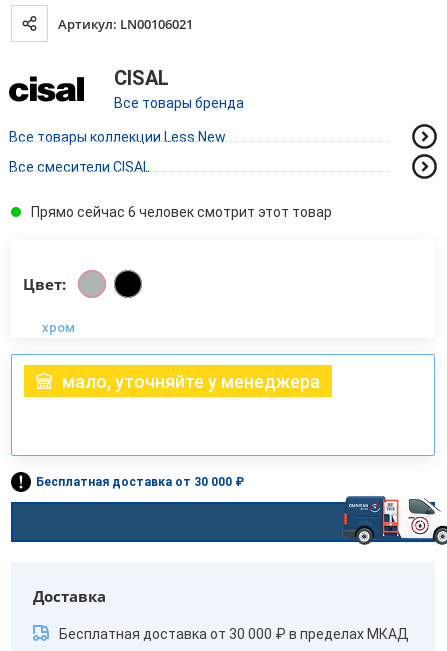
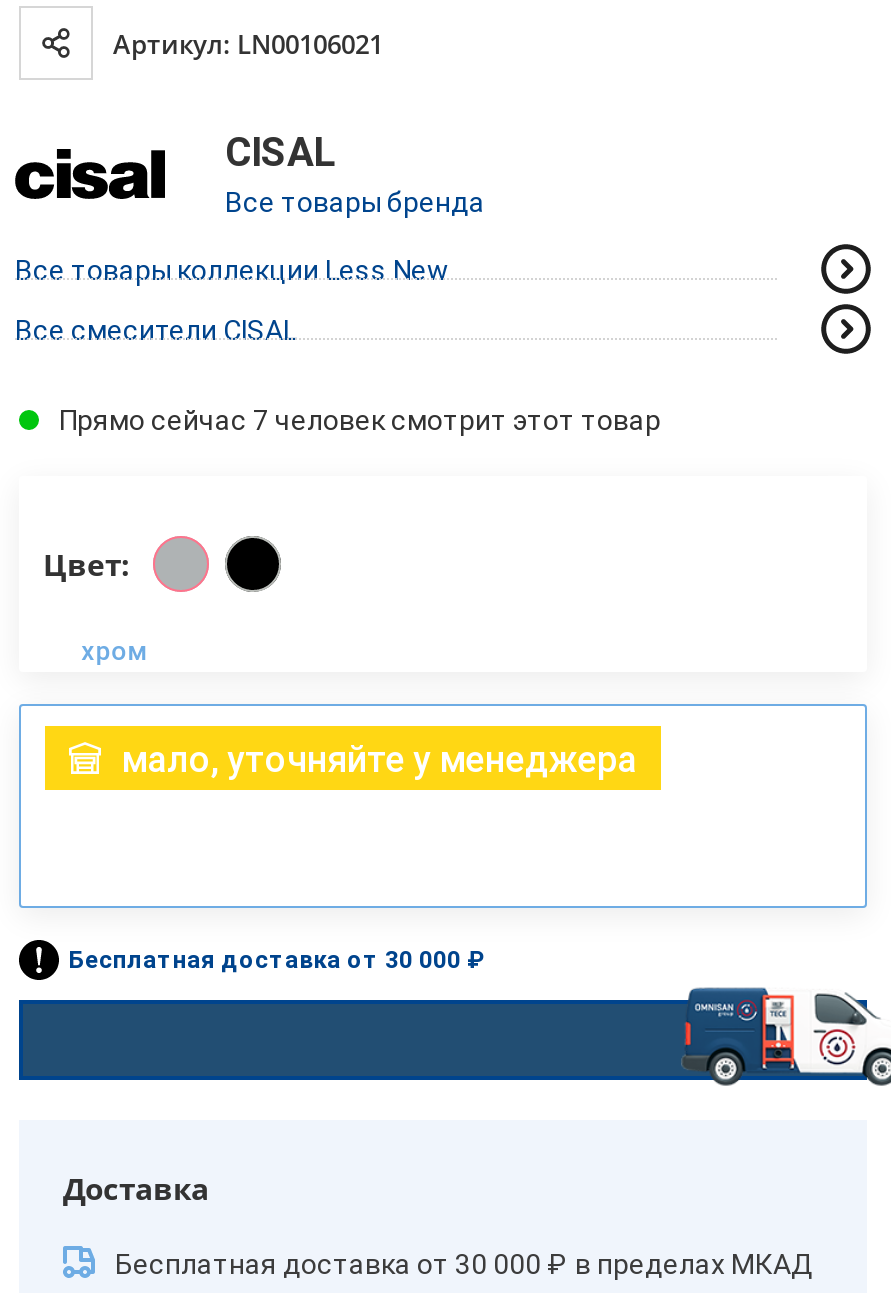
[31,204,332,220] Прямо сейчас 6 человек смотрит этот товар -> [59,404,661,436] Прямо сейчас 7 человек смотрит этот товар

